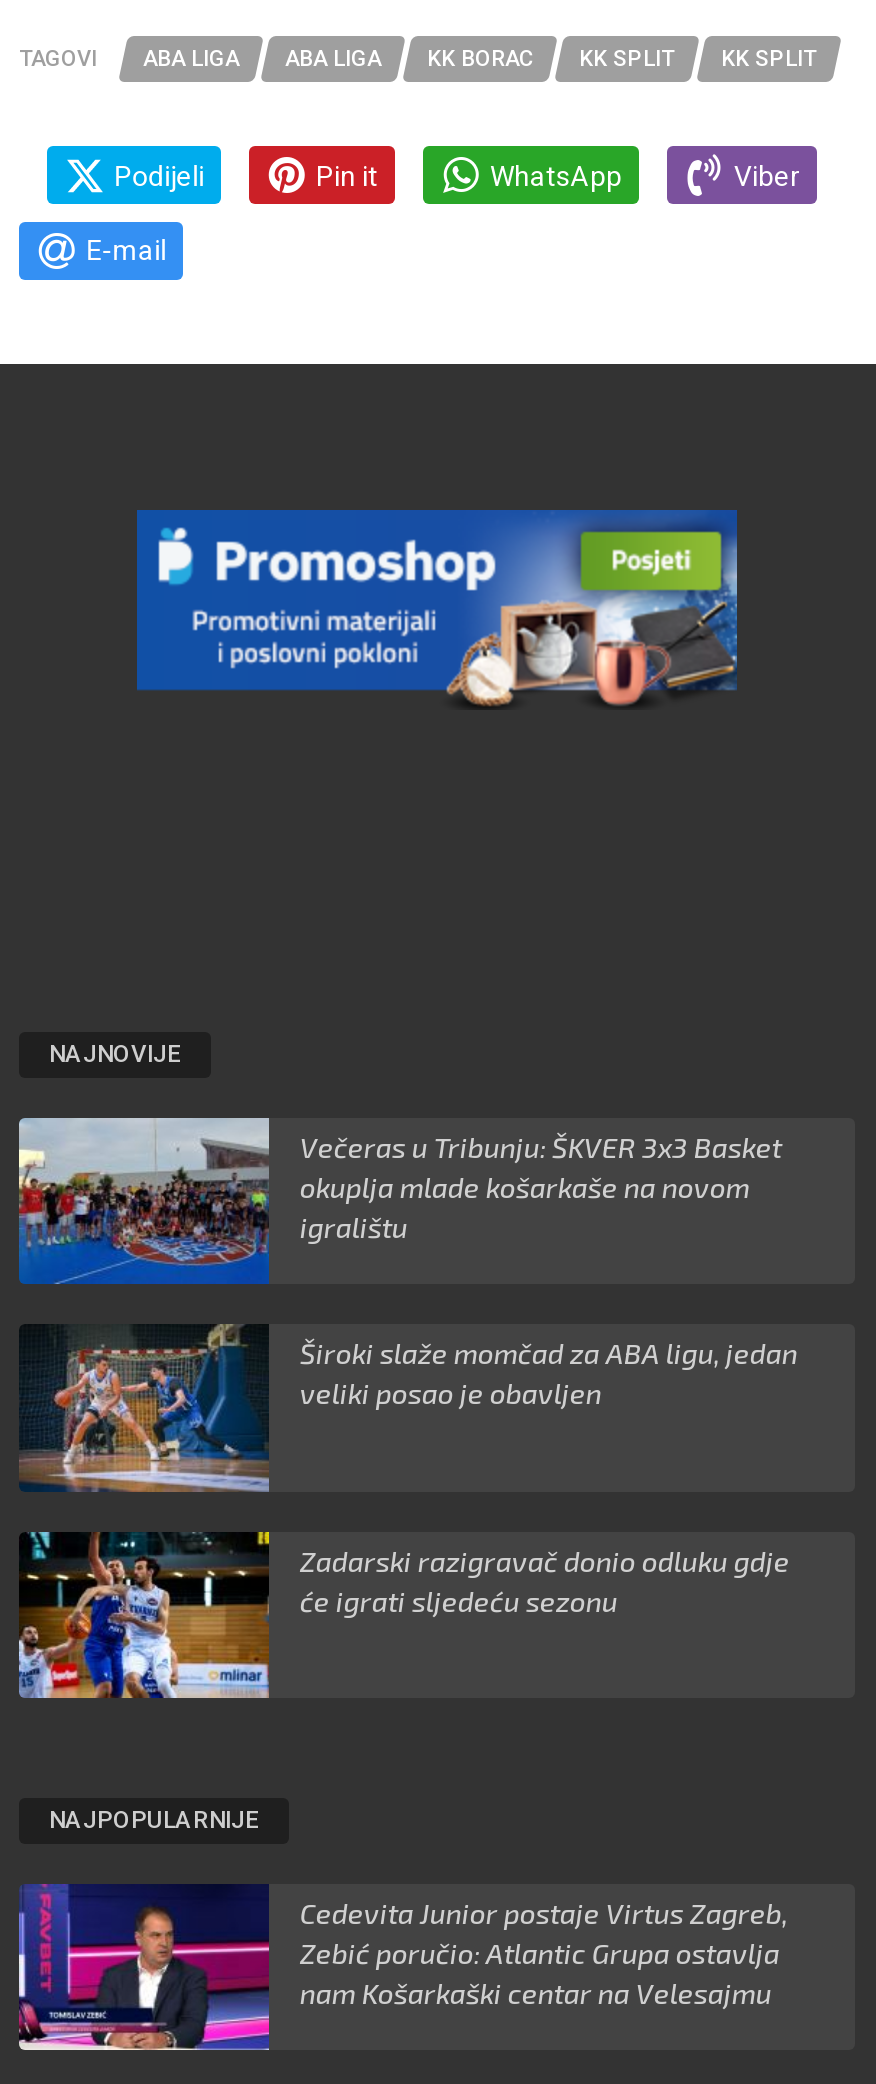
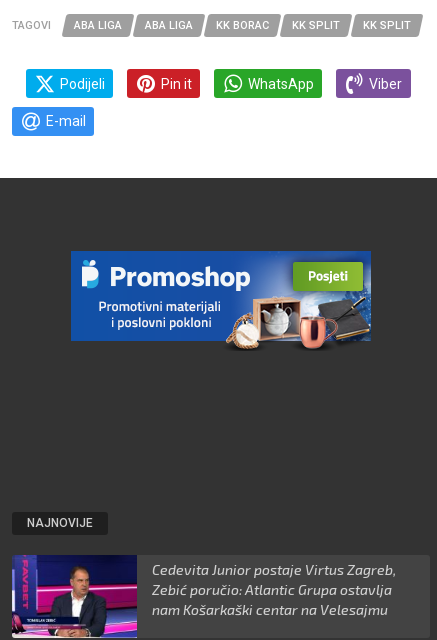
[17,1116,782,1286] [image] | Večeras u Tribunju: ŠKVER 3x3 Basket | okuplja mlade košarkaše na novom | igralištu -> none
[19,1324,798,1494] [image] | Široki slaže momčad za ABA ligu, jedan | veliki posao je obavljen -> none
[17,1530,790,1700] [image] | Zadarski razigravač donio odluku gdje | će igrati sljedeću sezonu -> none
[49,1806,259,1834] NAJPOPULARNIJE -> none

